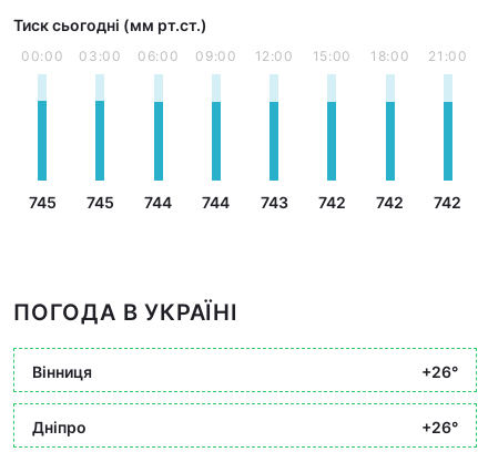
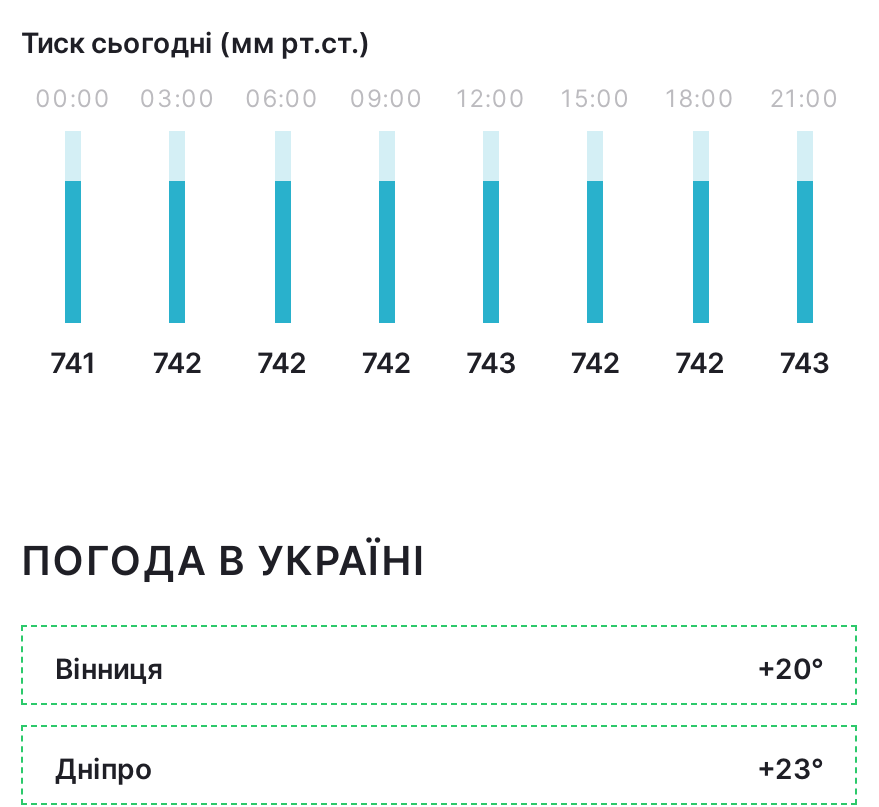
[28,193,56,212] 745 -> [50,345,96,379] 741
[86,193,114,212] 745 -> [153,345,203,379] 742
[144,193,172,212] 744 -> [257,345,307,379] 742
[202,193,230,212] 744 -> [362,345,412,379] 742
[434,193,462,212] 742 -> [780,345,830,379] 743
[421,362,458,381] +26° -> [757,650,823,684] +20°
[421,417,458,436] +26° -> [757,750,823,784] +23°

